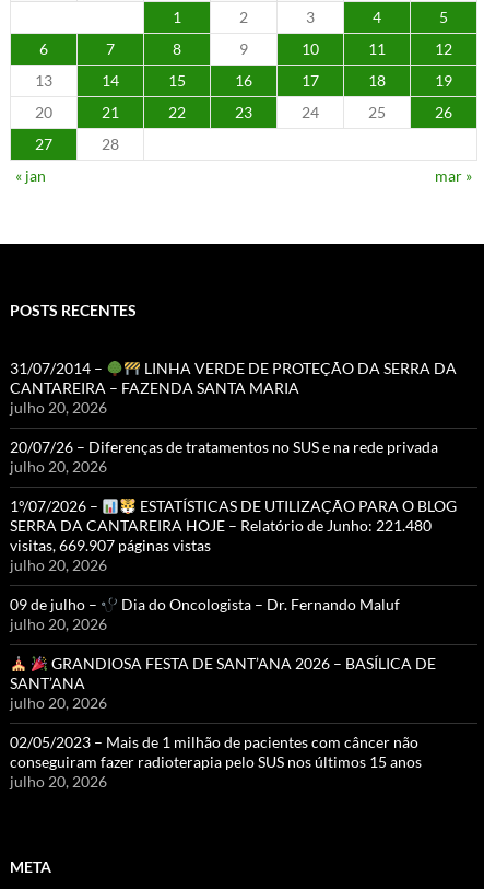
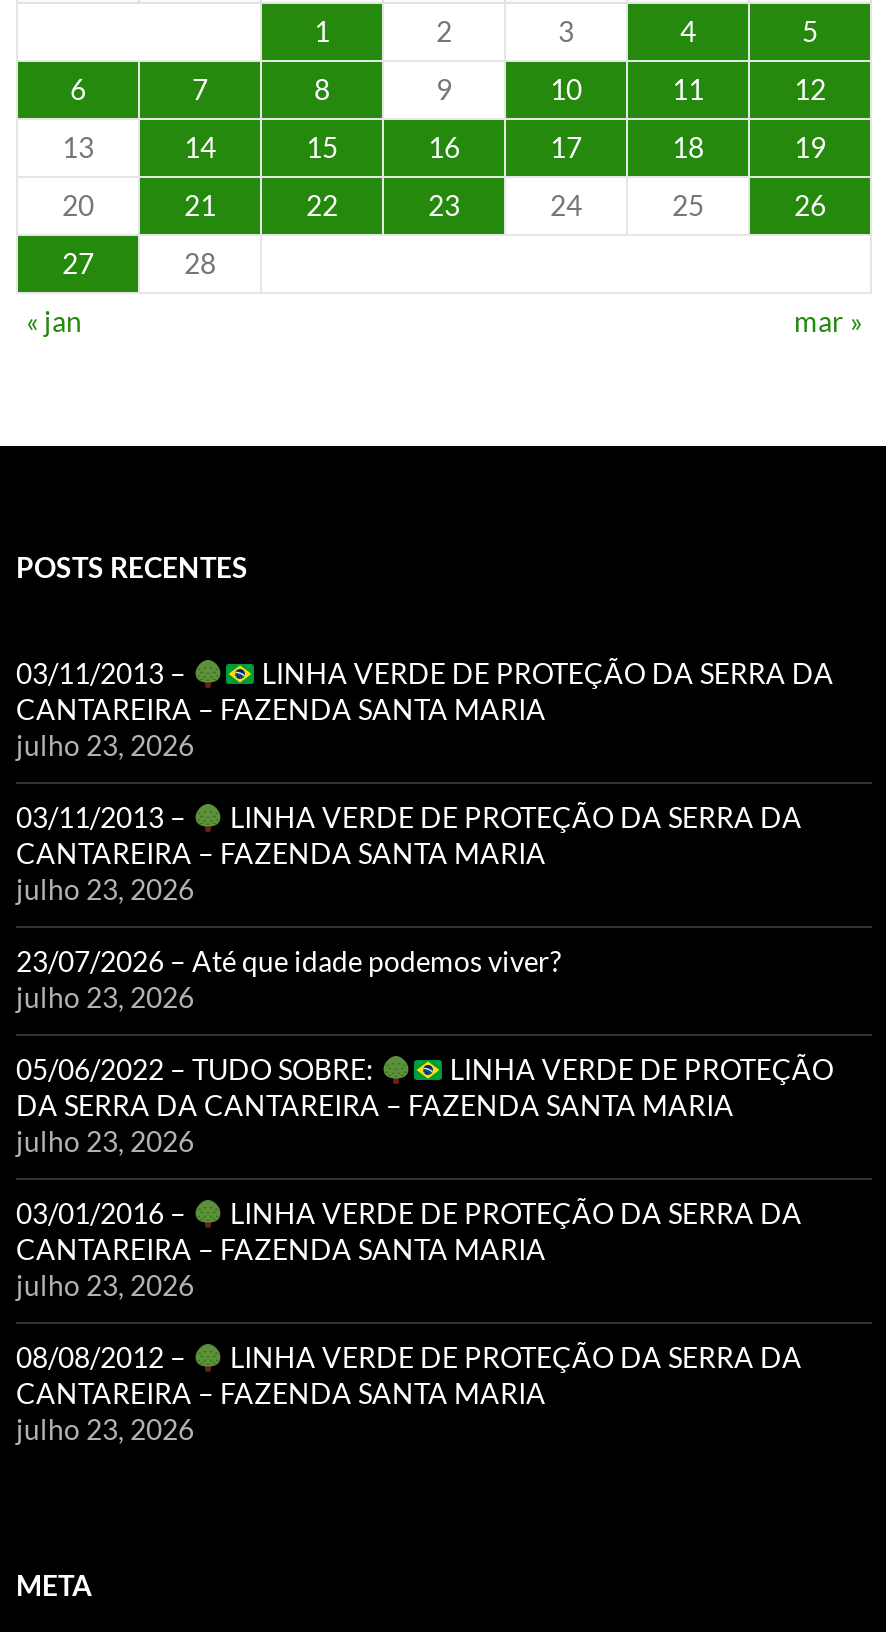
[10,359,457,378] 31/07/2014 – LINHA VERDE DE PROTEÇÃO DA SERRA DA -> [16,657,834,691] 03/11/2013 – LINHA VERDE DE PROTEÇÃO DA SERRA DA
[10,398,107,417] julho 20, 2026 -> [16,729,194,763] julho 23, 2026
[10,438,438,476] 20/07/26 – Diferenças de tratamentos no SUS e na rede privada | julho 20, 2026 -> [16,801,802,907] 03/11/2013 – | LINHA VERDE DE PROTEÇÃO DA SERRA DA | CANTAREIRA – FAZENDA SANTA MARIA | julho 23, 2026
[10,497,457,574] 1º/07/2026 – | ESTATÍSTICAS DE UTILIZAÇÃO PARA O BLOG | SERRA DA CANTAREIRA HOJE – Relatório de Junho: 221.480 | visitas, 669.907 páginas vistas | julho 20, 2026 -> [16,945,562,1015] 23/07/2026 – Até que idade podemos viver? | julho 23, 2026
[10,595,400,633] 09 de julho – | Dia do Oncologista – Dr. Fernando Maluf | julho 20, 2026 -> [16,1053,834,1159] 05/06/2022 – TUDO SOBRE: | LINHA VERDE DE PROTEÇÃO | DA SERRA DA CANTAREIRA – FAZENDA SANTA MARIA | julho 23, 2026
[10,654,436,712] GRANDIOSA FESTA DE SANT’ANA 2026 – BASÍLICA DE | SANT’ANA | julho 20, 2026 -> [16,1197,802,1303] 03/01/2016 – | LINHA VERDE DE PROTEÇÃO DA SERRA DA | CANTAREIRA – FAZENDA SANTA MARIA | julho 23, 2026
[10,733,422,791] 02/05/2023 – Mais de 1 milhão de pacientes com câncer não | conseguiram fazer radioterapia pelo SUS nos últimos 15 anos | julho 20, 2026 -> [16,1341,802,1447] 08/08/2012 – | LINHA VERDE DE PROTEÇÃO DA SERRA DA | CANTAREIRA – FAZENDA SANTA MARIA | julho 23, 2026

